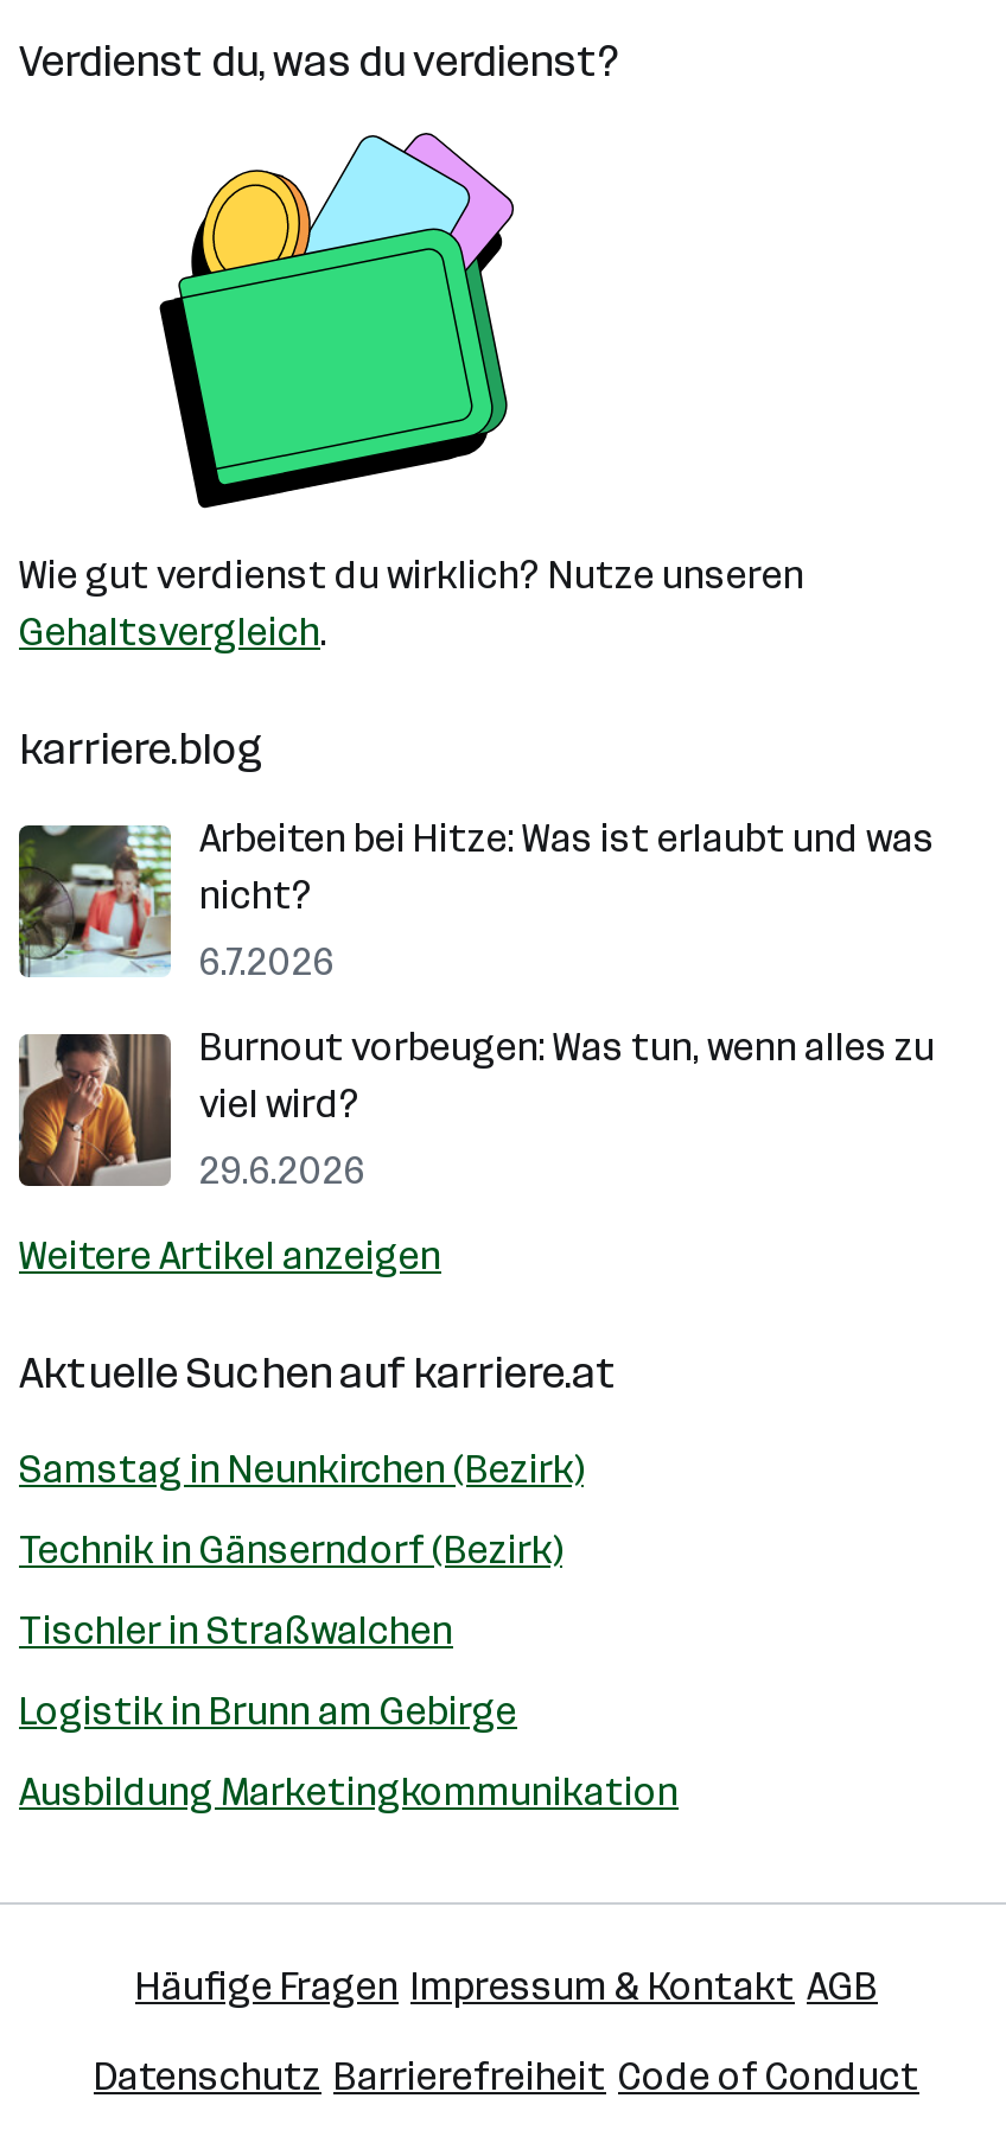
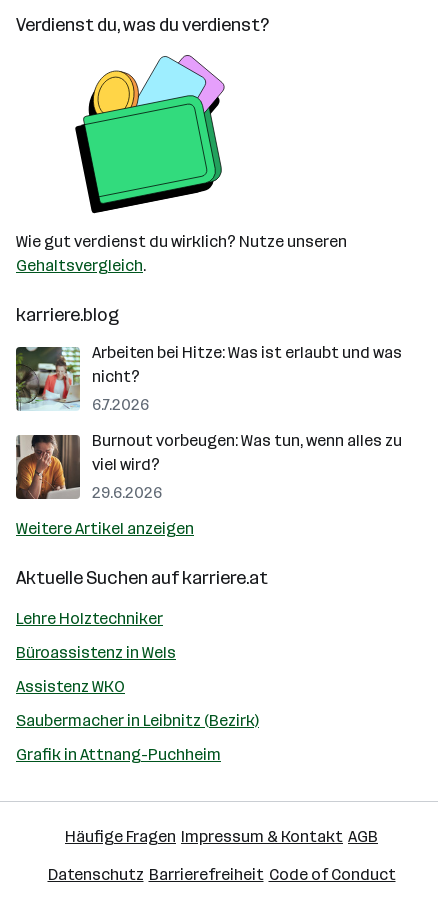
[19,1447,584,1492] Samstag in Neunkirchen (Bezirk) -> [16,609,163,628] Lehre Holztechniker
[19,1528,562,1573] Technik in Gänserndorf (Bezirk) -> [16,643,176,662] Büroassistenz in Wels
[19,1608,453,1653] Tischler in Straßwalchen -> [16,677,125,696] Assistenz WKO
[19,1689,517,1734] Logistik in Brunn am Gebirge -> [16,711,259,730] Saubermacher in Leibnitz (Bezirk)
[19,1769,679,1815] Ausbildung Marketingkommunikation -> [16,745,221,764] Grafik in Attnang-Puchheim

